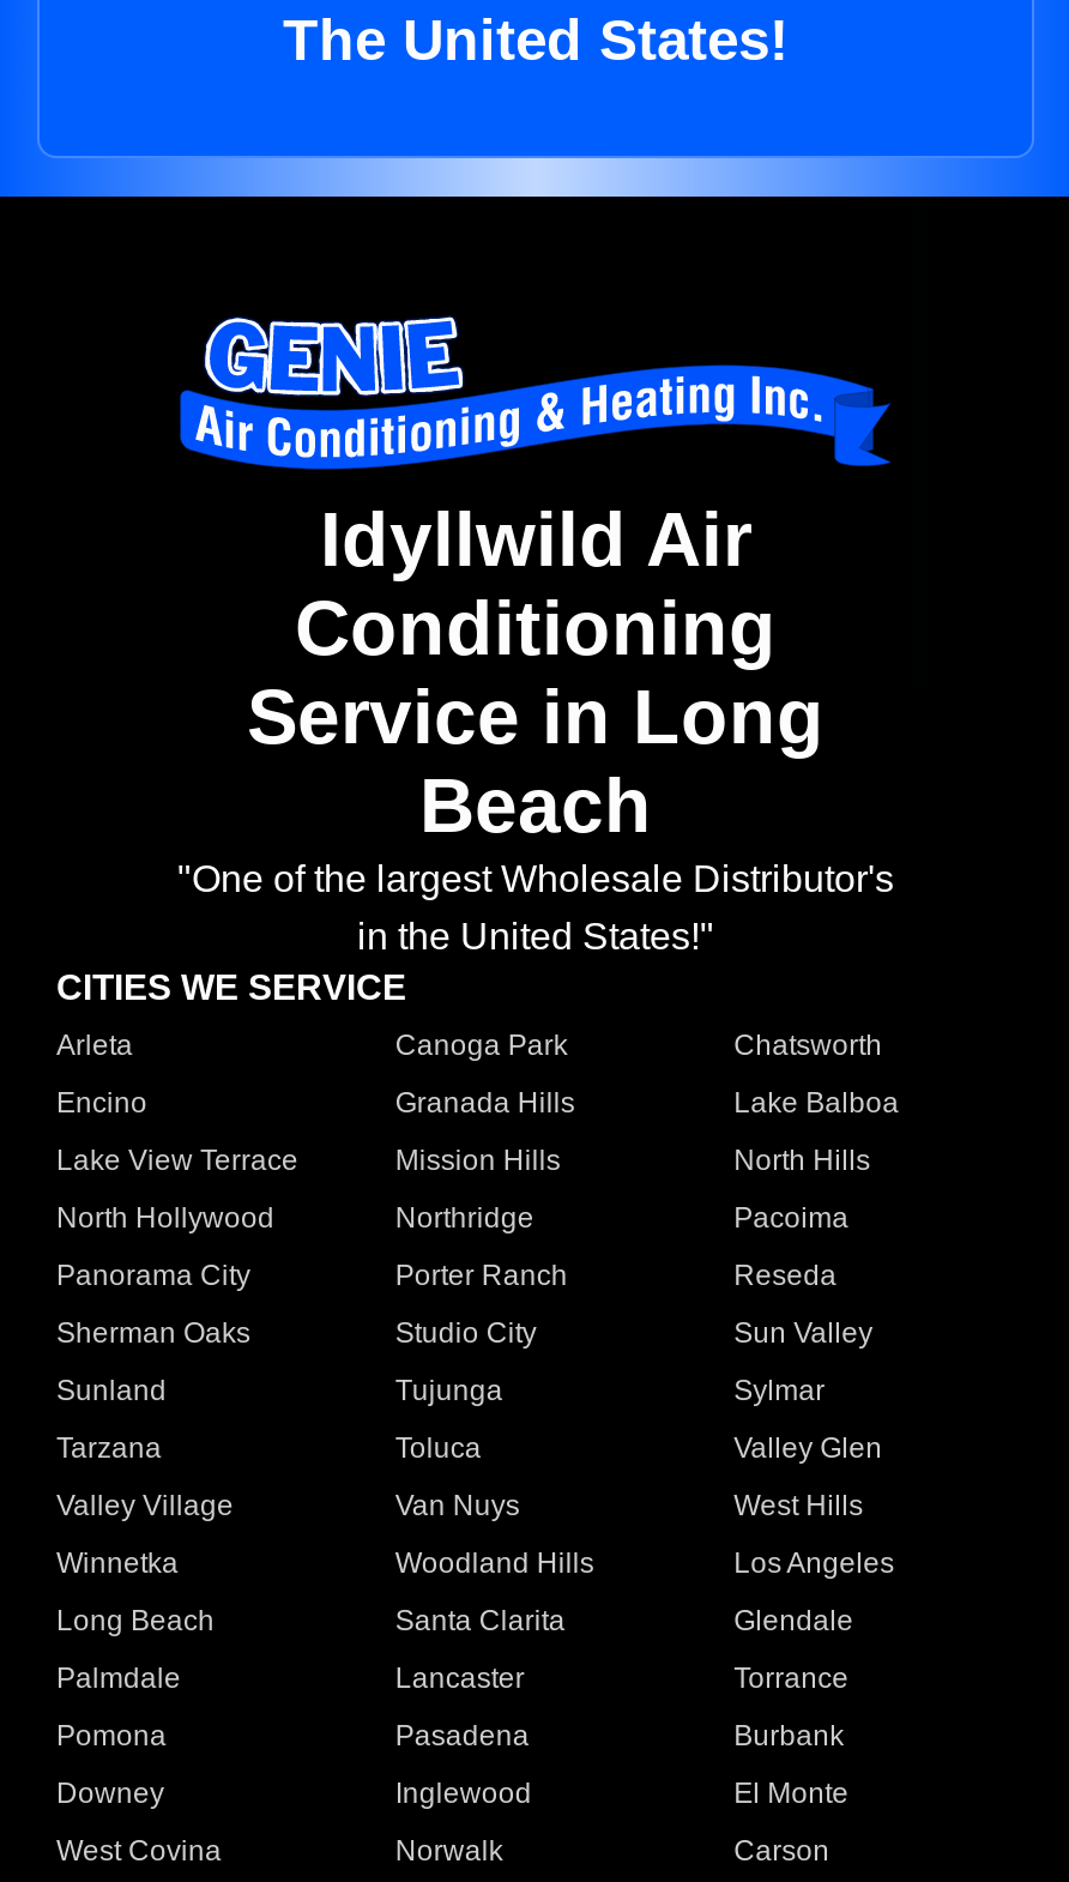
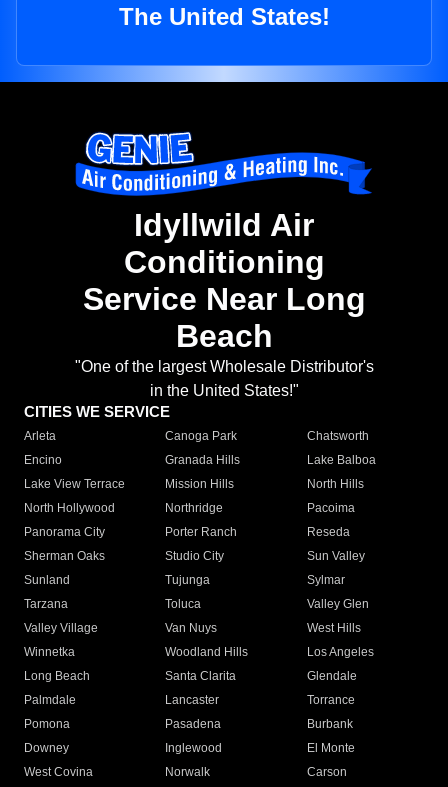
[247,674,825,761] Service in Long -> [82,281,365,317] Service Near Long

